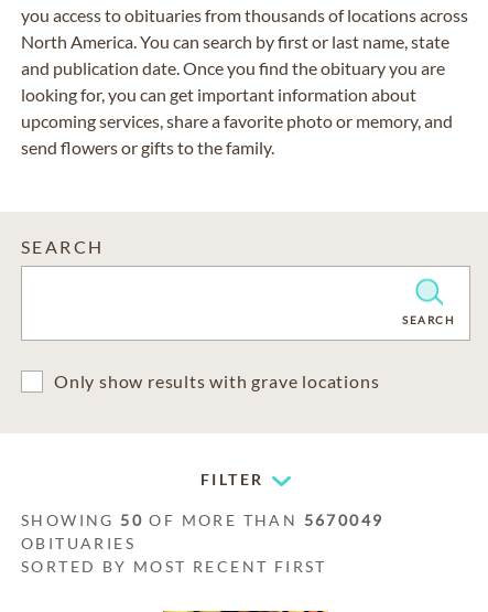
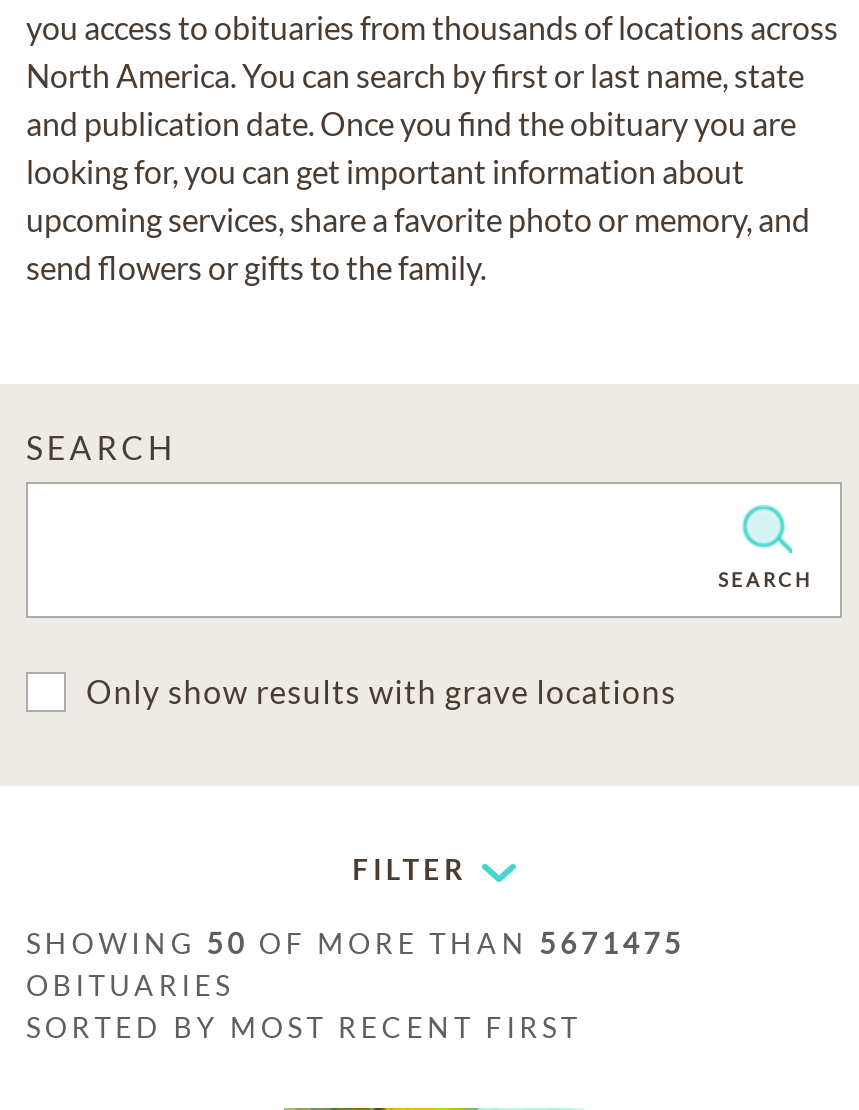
[21,511,384,529] SHOWING 50 OF MORE THAN 5670049 -> [26,926,685,960] SHOWING 50 OF MORE THAN 5671475

